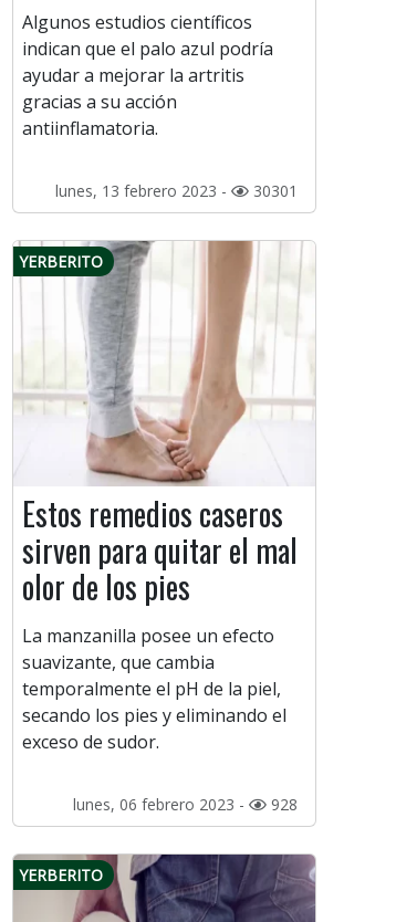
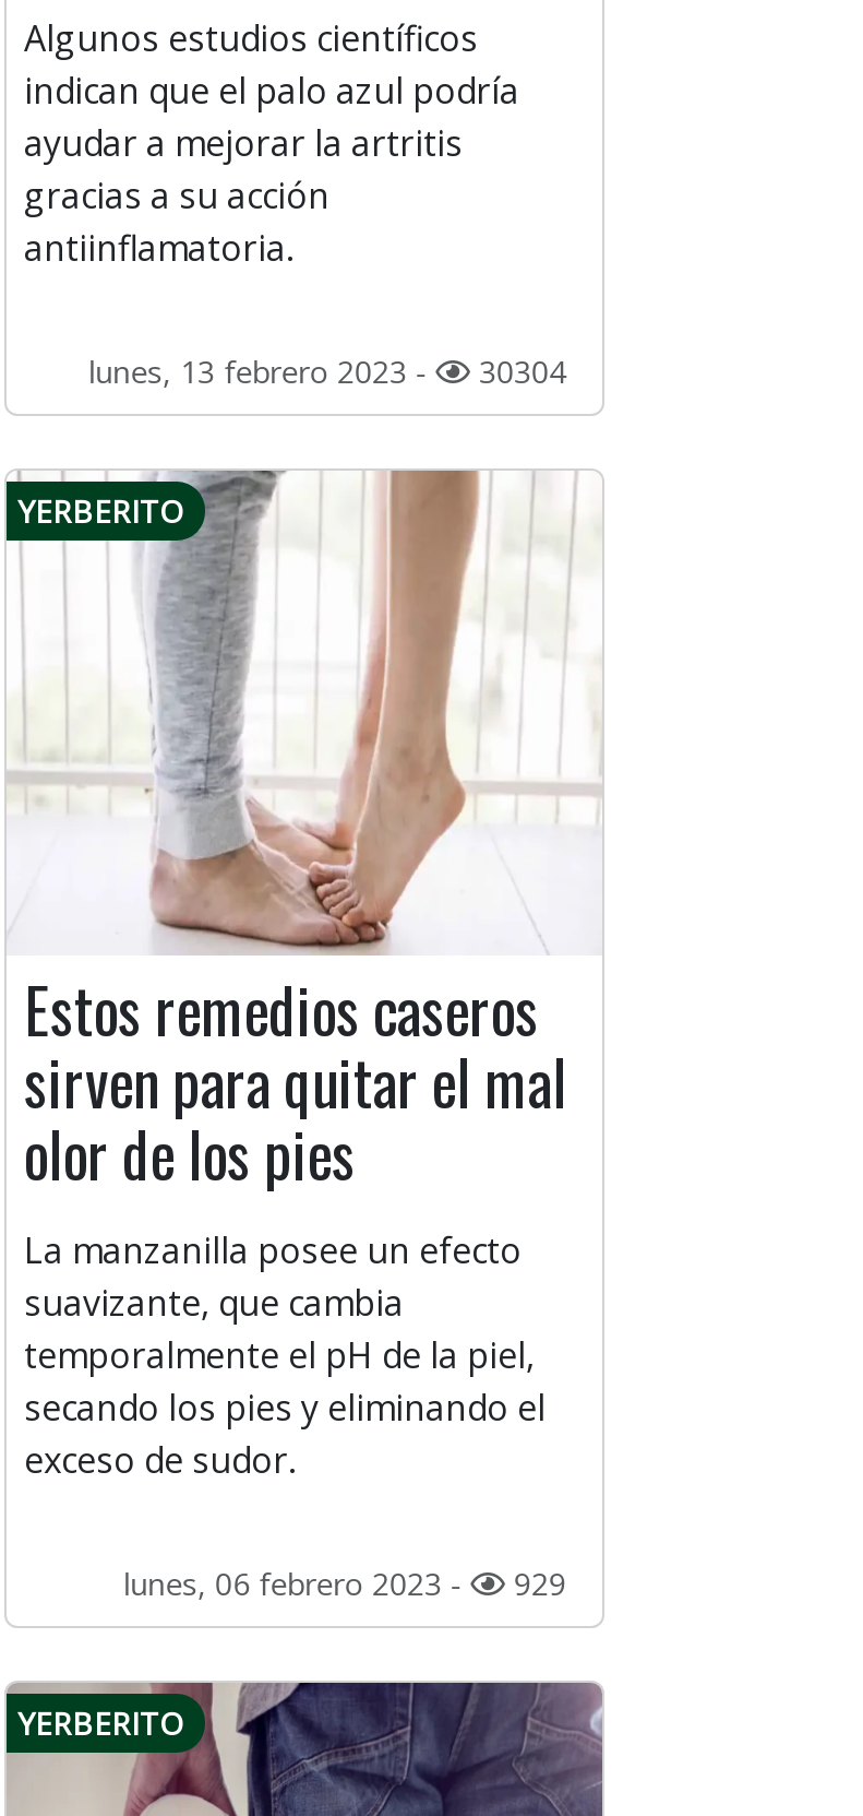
[55,180,297,201] lunes, 13 febrero 2023 - 30301 -> [89,351,567,392] lunes, 13 febrero 2023 - 30304
[73,794,297,815] lunes, 06 febrero 2023 - 928 -> [124,1563,567,1604] lunes, 06 febrero 2023 - 929

